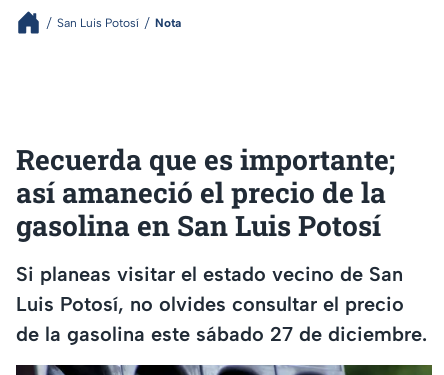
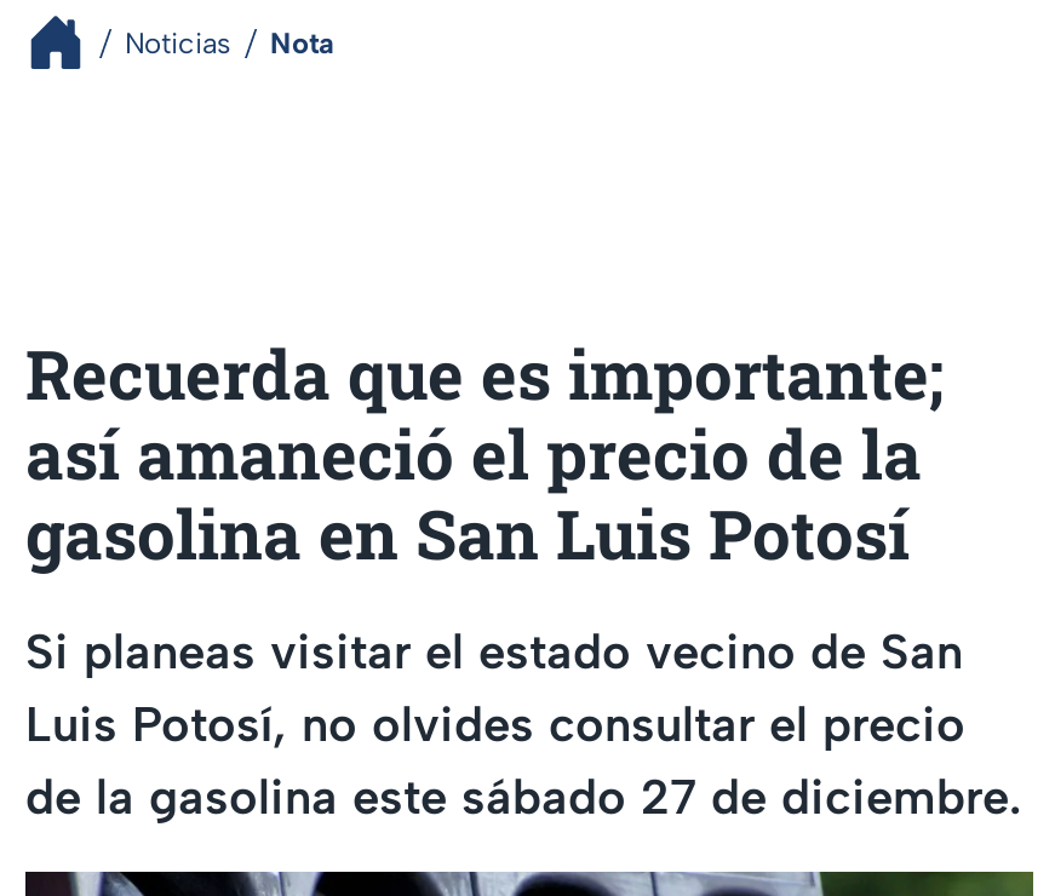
[57,15,139,29] San Luis Potosí -> [125,25,231,59] Noticias

